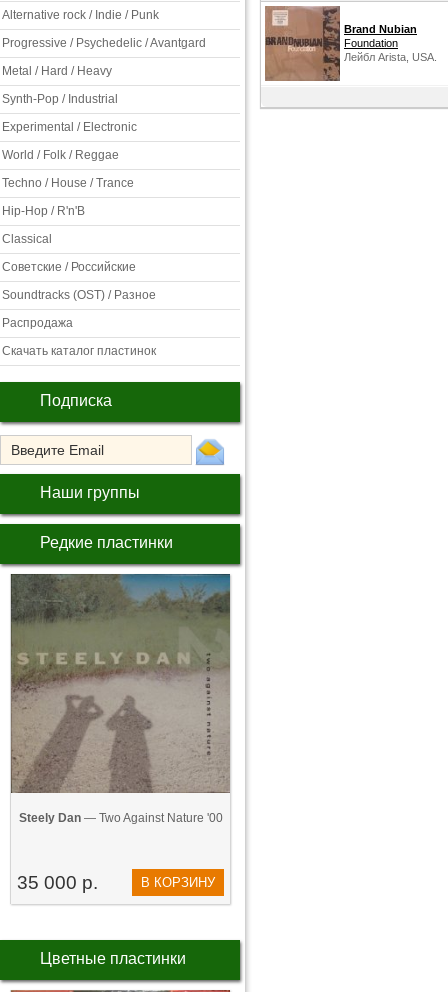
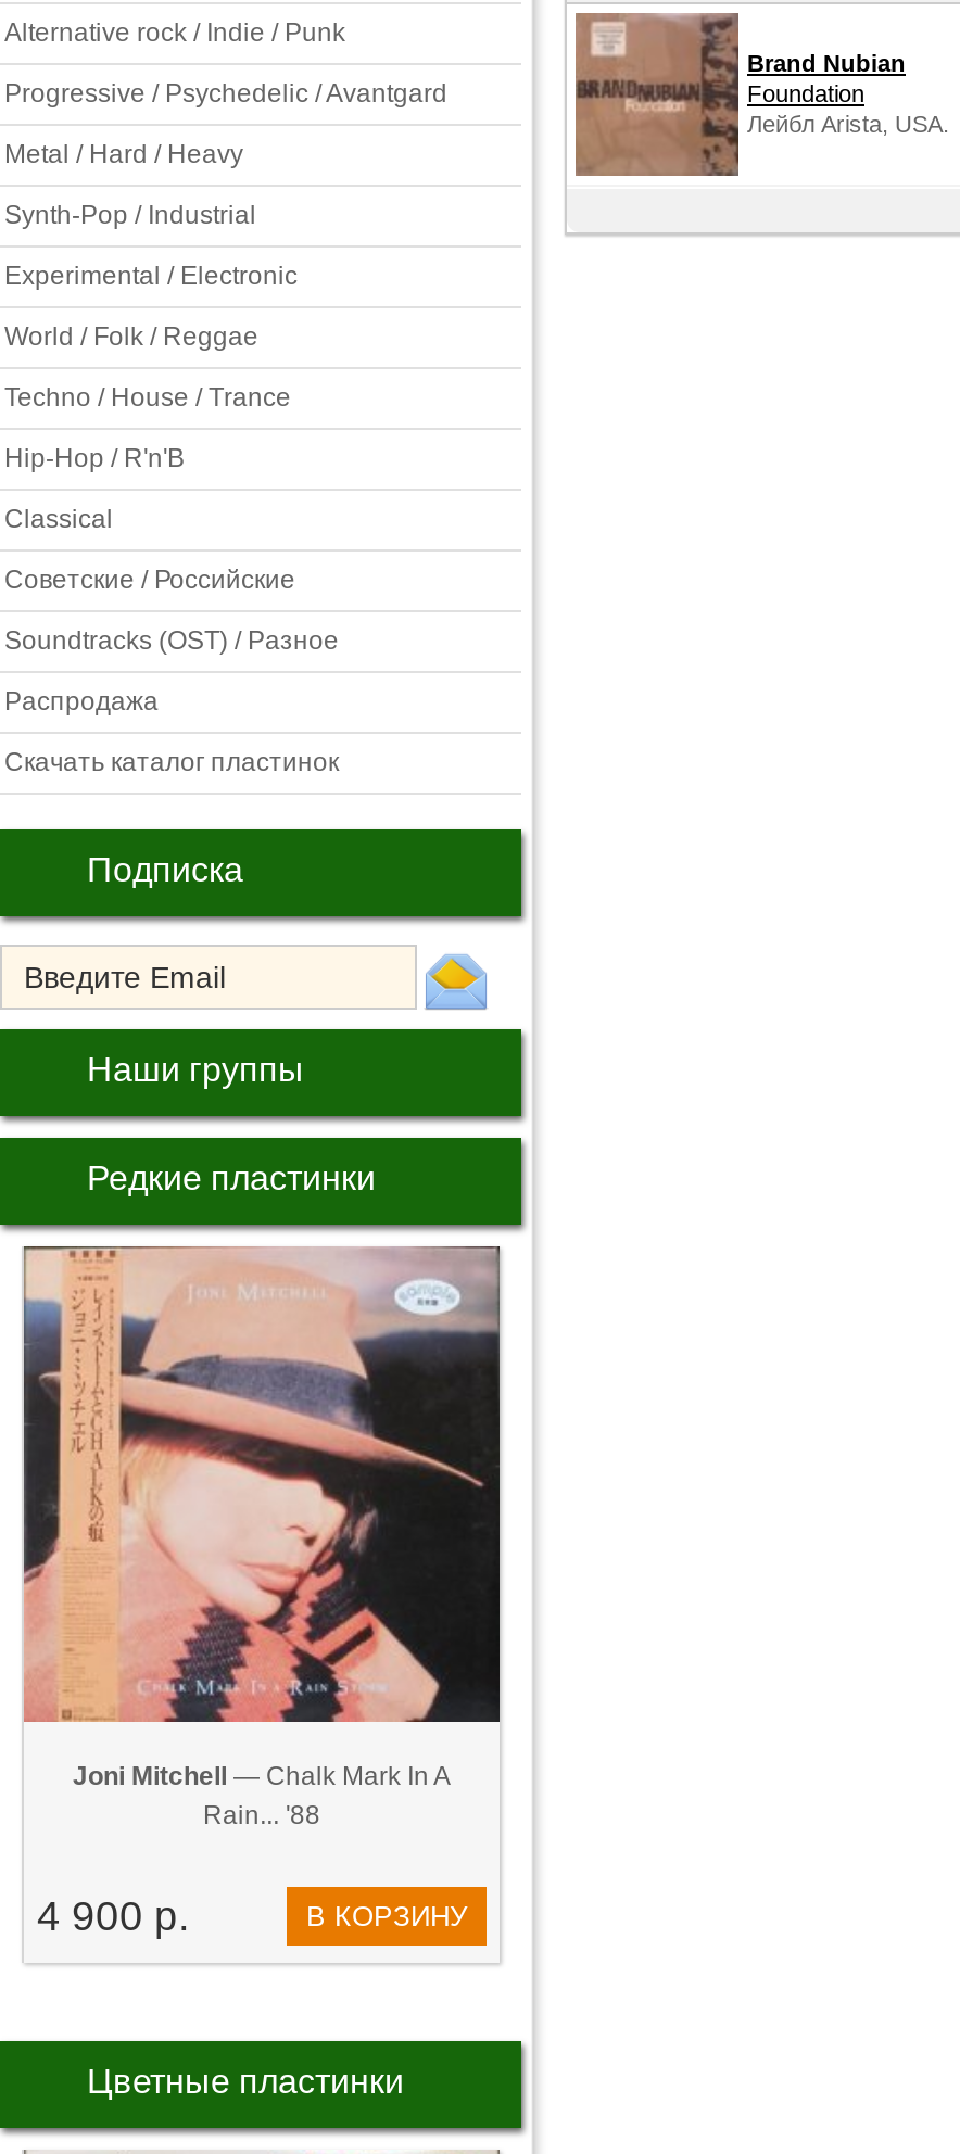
[10,573,231,825] [image] | Steely Dan — Two Against Nature '00 -> [22,1244,500,1830] [image] | Joni Mitchell — Chalk Mark In A | Rain... '88
[17,872,98,893] 35 000 р. -> [37,1893,189,1939] 4 900 р.

